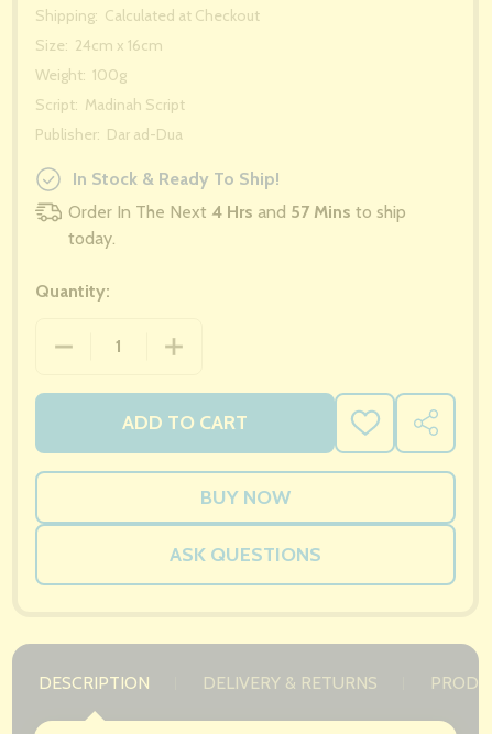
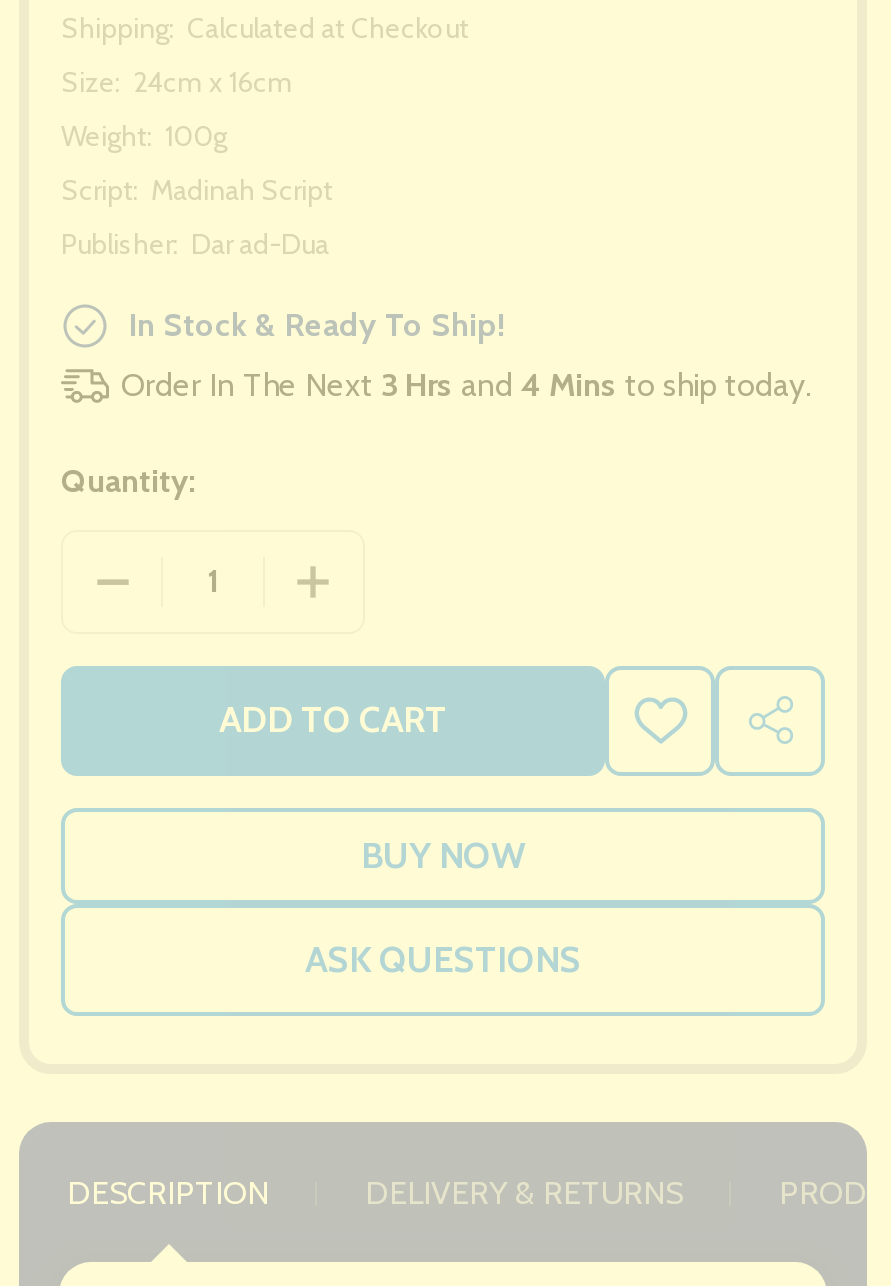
[68,201,406,249] Order In The Next 4 Hrs and 57 Mins to ship | today. -> [121,366,811,404] Order In The Next 3 Hrs and 4 Mins to ship today.

